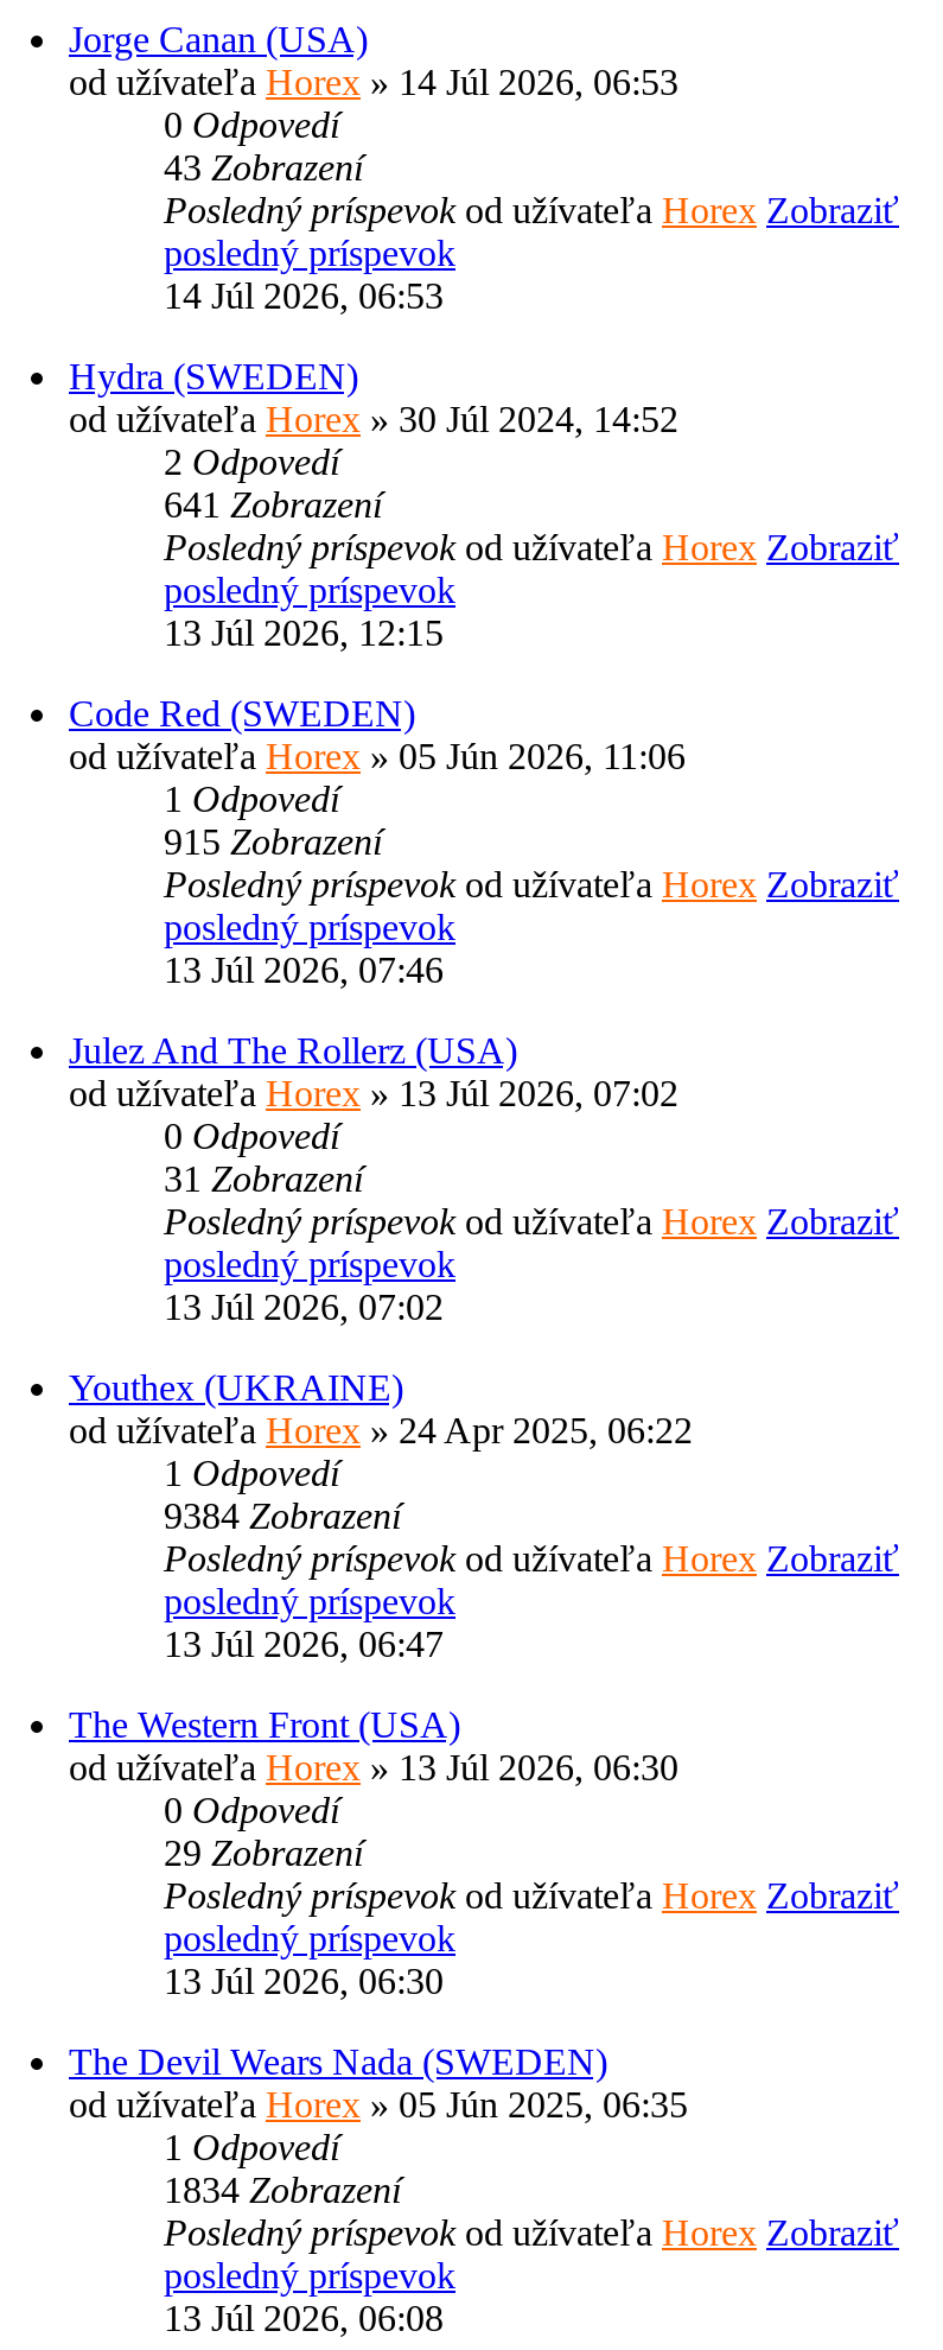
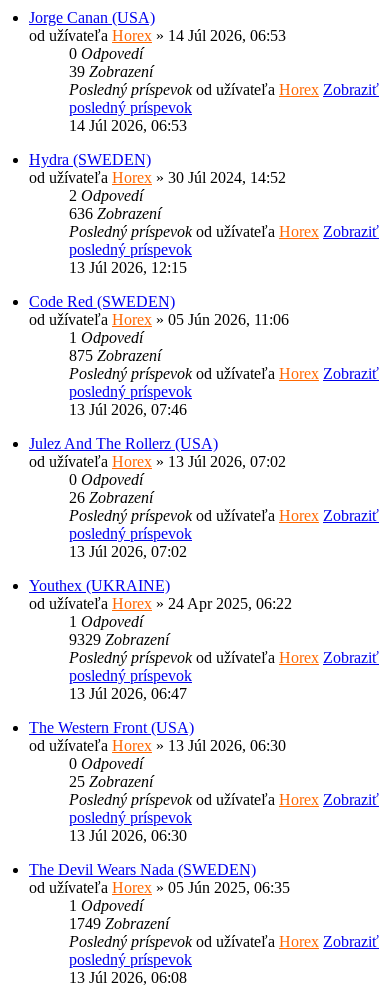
[164,147,363,188] 43 Zobrazení -> [69,63,153,80] 39 Zobrazení
[164,484,382,525] 641 Zobrazení -> [69,205,161,222] 636 Zobrazení
[164,821,382,862] 915 Zobrazení -> [69,347,161,364] 875 Zobrazení
[164,1158,363,1199] 31 Zobrazení -> [69,489,153,506] 26 Zobrazení
[164,1495,401,1536] 9384Zobrazení -> [69,631,169,648] 9329Zobrazení
[164,1833,363,1873] 29 Zobrazení -> [69,773,153,790] 25 Zobrazení
[164,2170,401,2210] 1834Zobrazení -> [69,915,169,932] 1749Zobrazení

